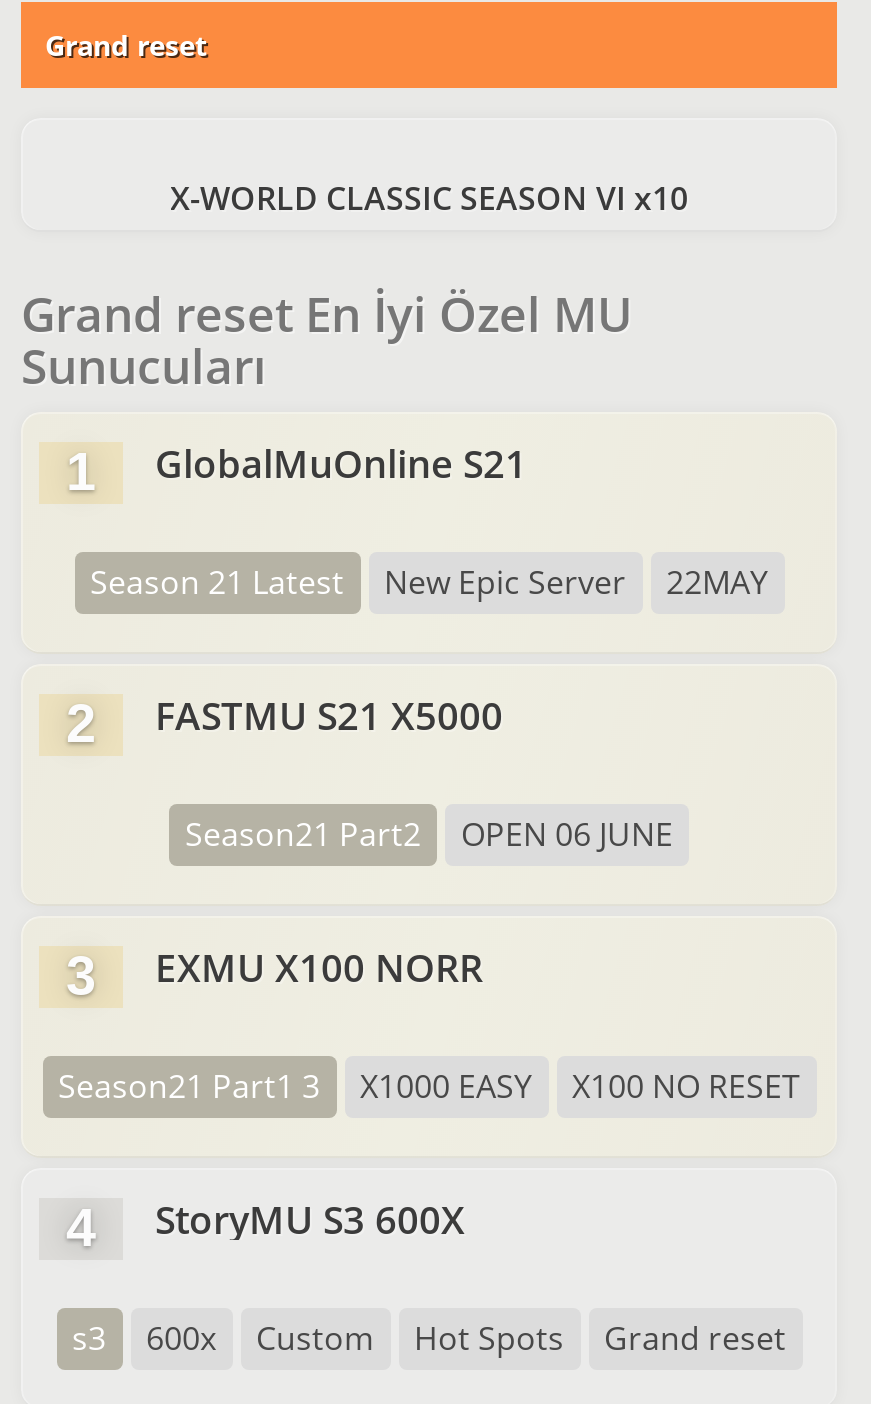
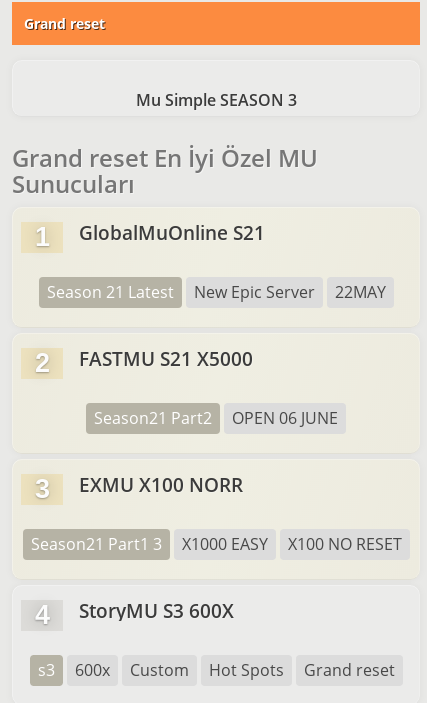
[170,176,688,220] X-WORLD CLASSIC SEASON VI x10 -> [135,89,296,111] Mu Simple SEASON 3

